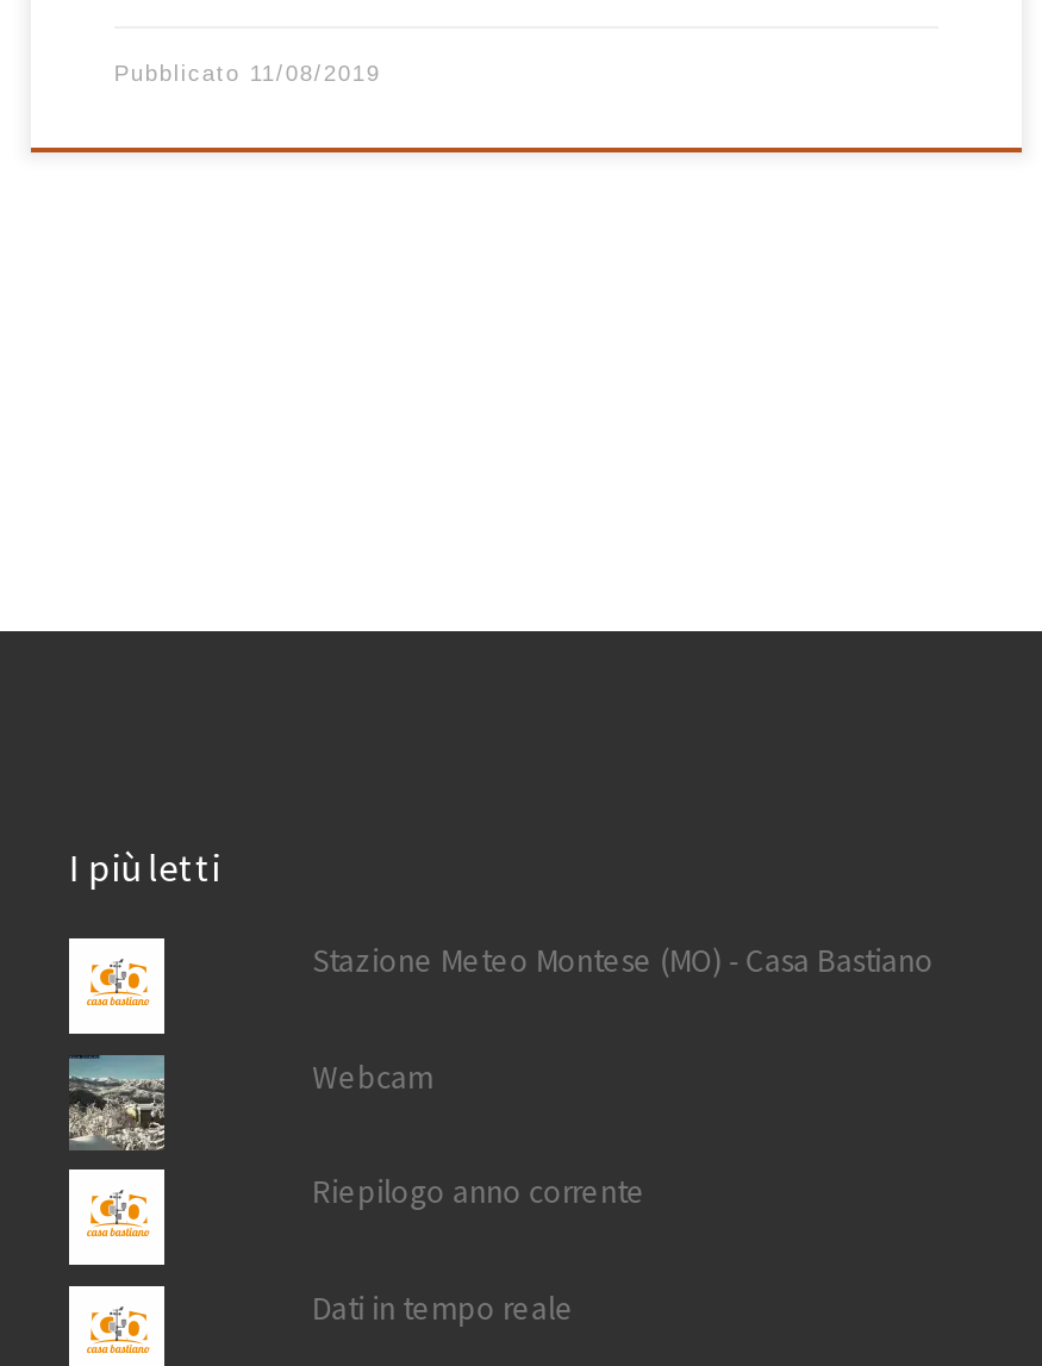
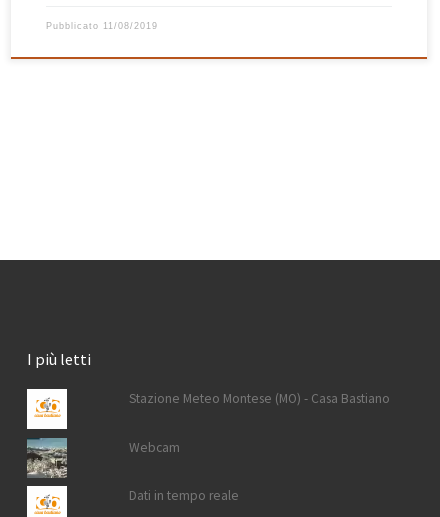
[312,1172,646,1213] Riepilogo anno corrente -> none

